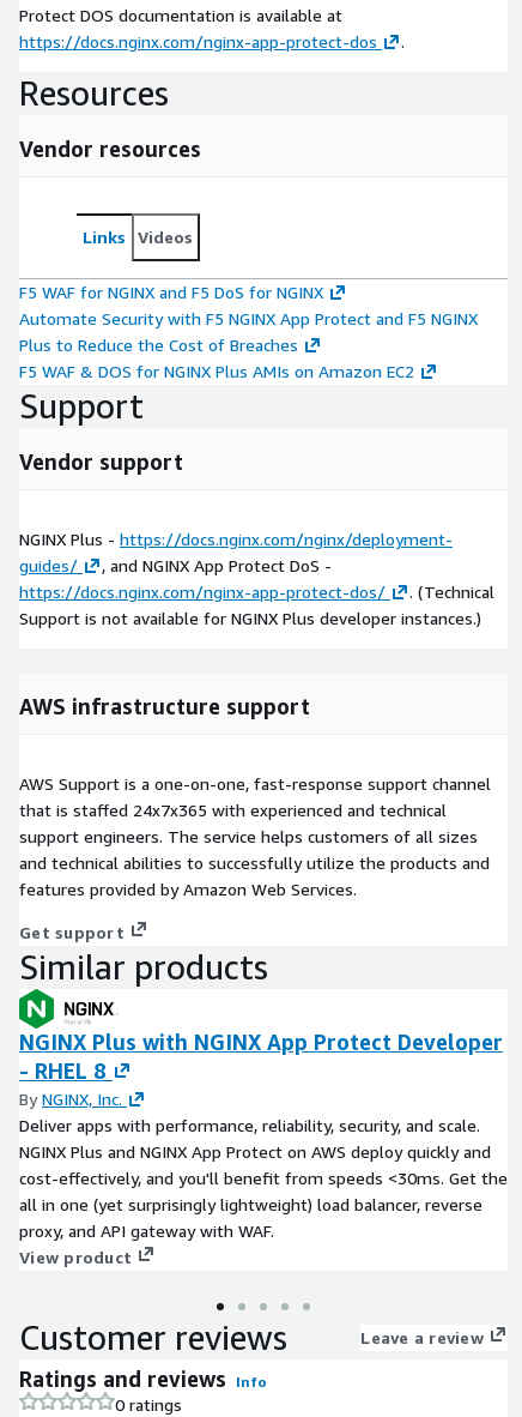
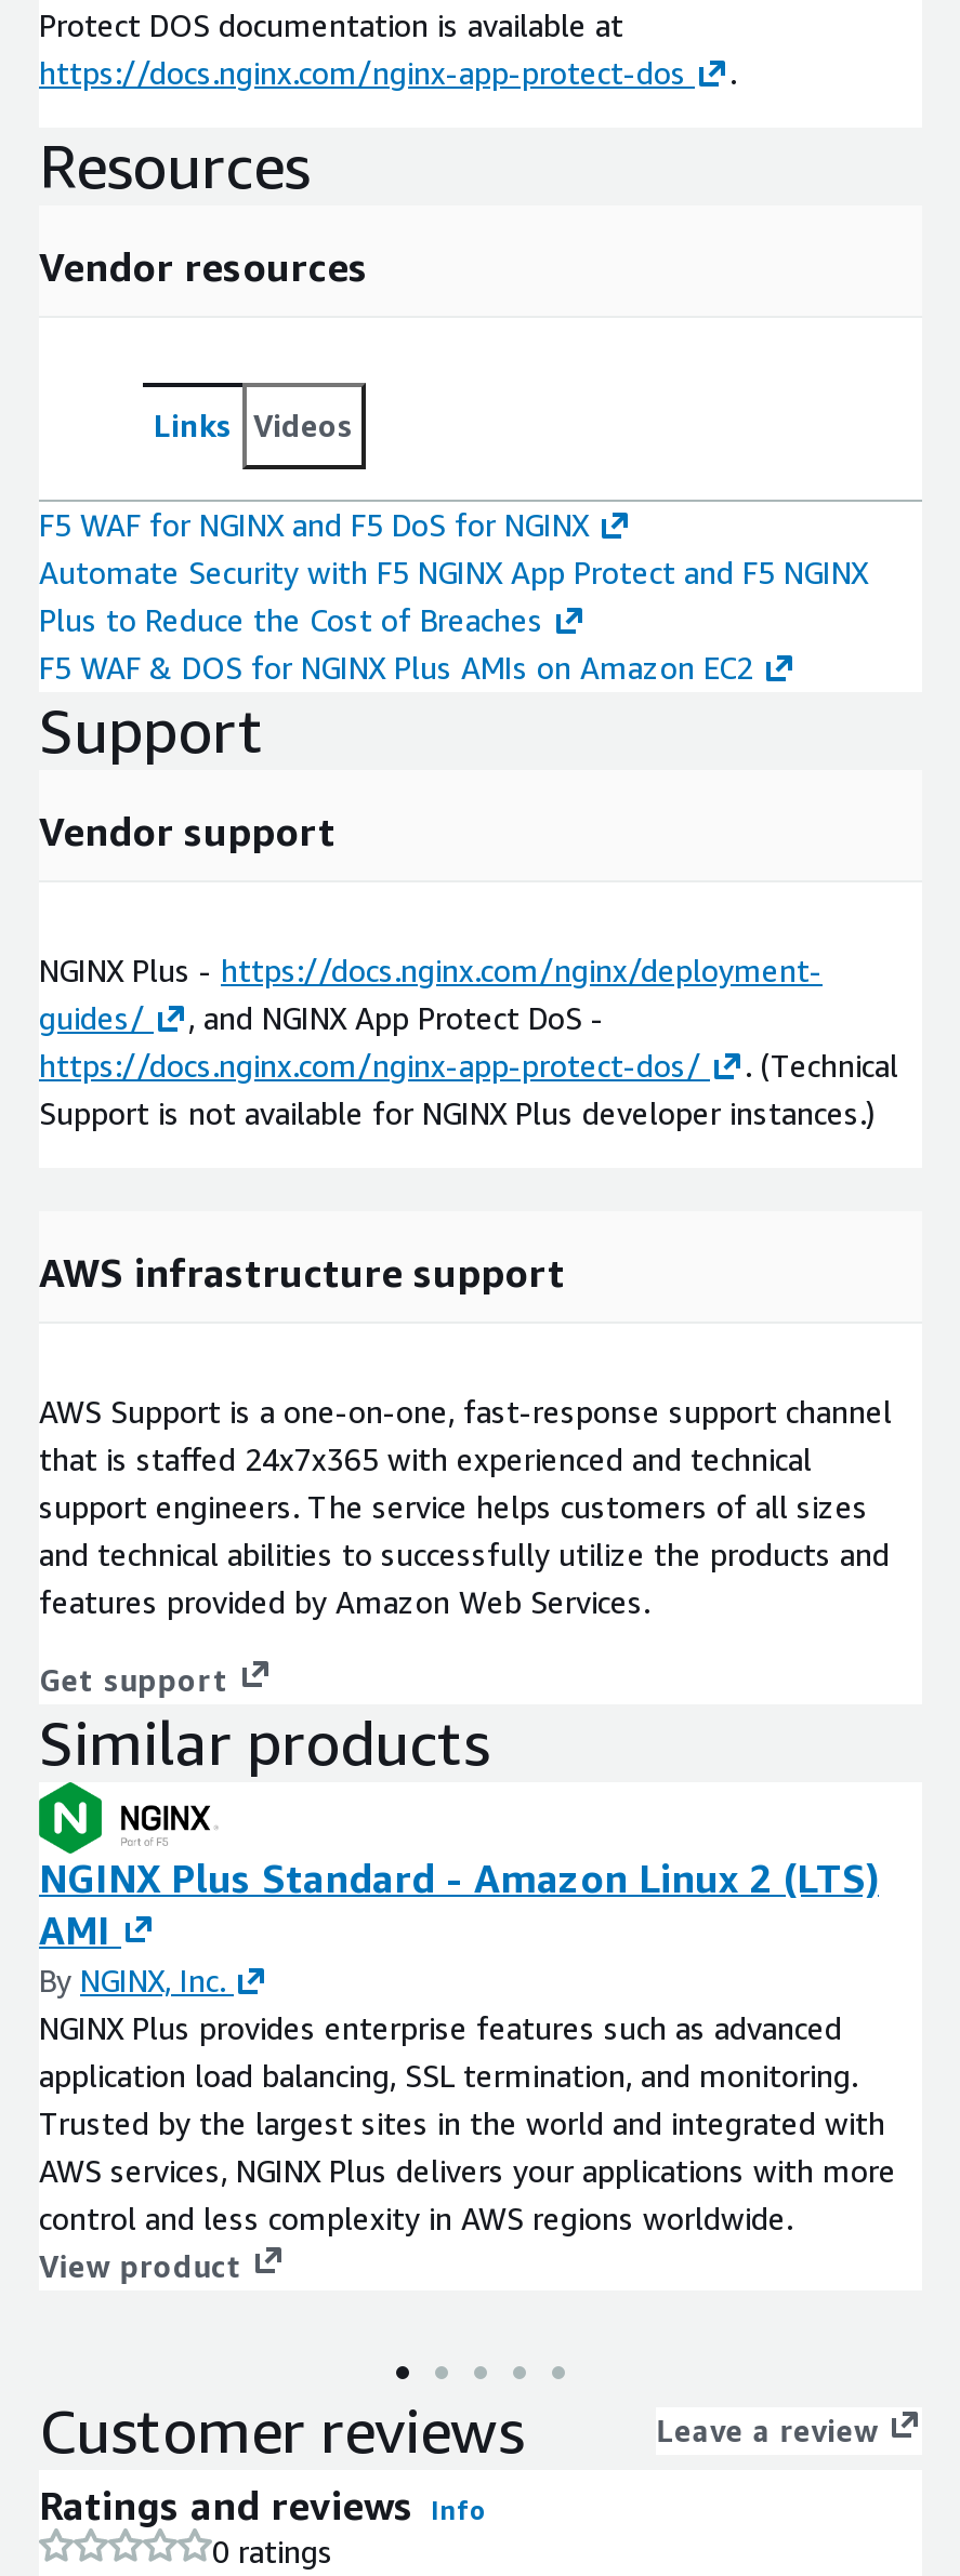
[19,1028,503,1083] NGINX Plus with NGINX App Protect Developer | - RHEL 8 -> [39,1855,879,1954] NGINX Plus Standard - Amazon Linux 2 (LTS) | AMI
[19,1114,508,1240] Deliver apps with performance, reliability, security, and scale. | NGINX Plus and NGINX App Protect on AWS deploy quickly and | cost-effectively, and you'll benefit from speeds <30ms. Get the | all in one (yet surprisingly lightweight) load balancer, reverse | proxy, and API gateway with WAF. -> [39,2011,896,2238] NGINX Plus provides enterprise features such as advanced | application load balancing, SSL termination, and monitoring. | Trusted by the largest sites in the world and integrated with | AWS services, NGINX Plus delivers your applications with more | control and less complexity in AWS regions worldwide.

